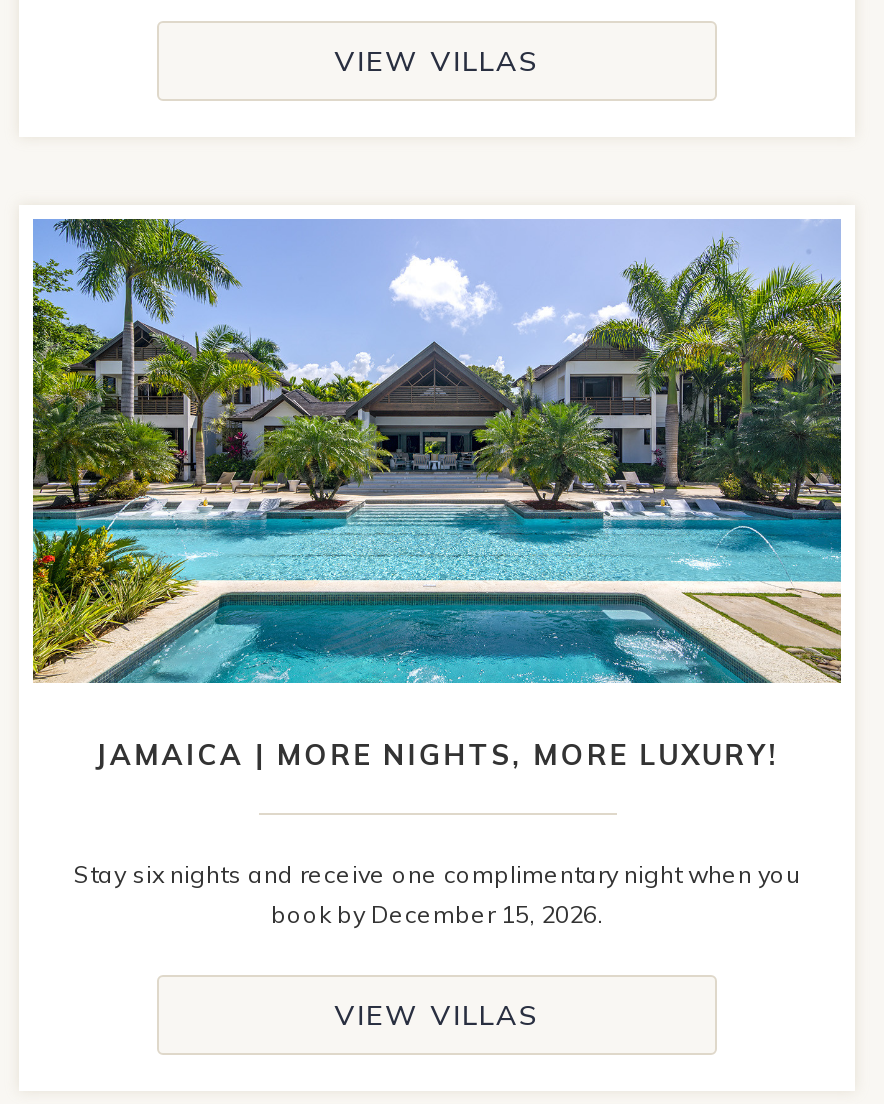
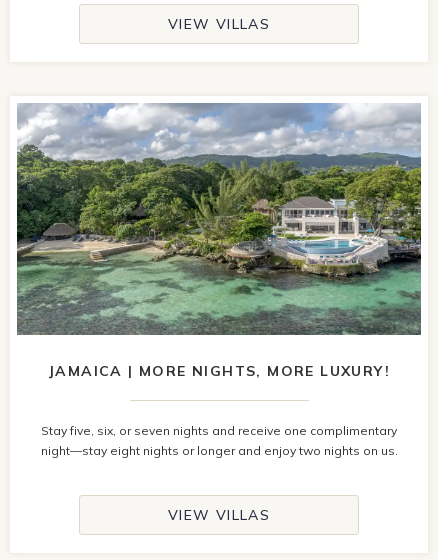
[31,217,843,685] [image] -> [16,103,422,336] [image]
[74,859,800,929] Stay six nights and receive one complimentary night when you | book by December 15, 2026. -> [40,423,397,458] Stay five, six, or seven nights and receive one complimentary | night—stay eight nights or longer and enjoy two nights on us.

